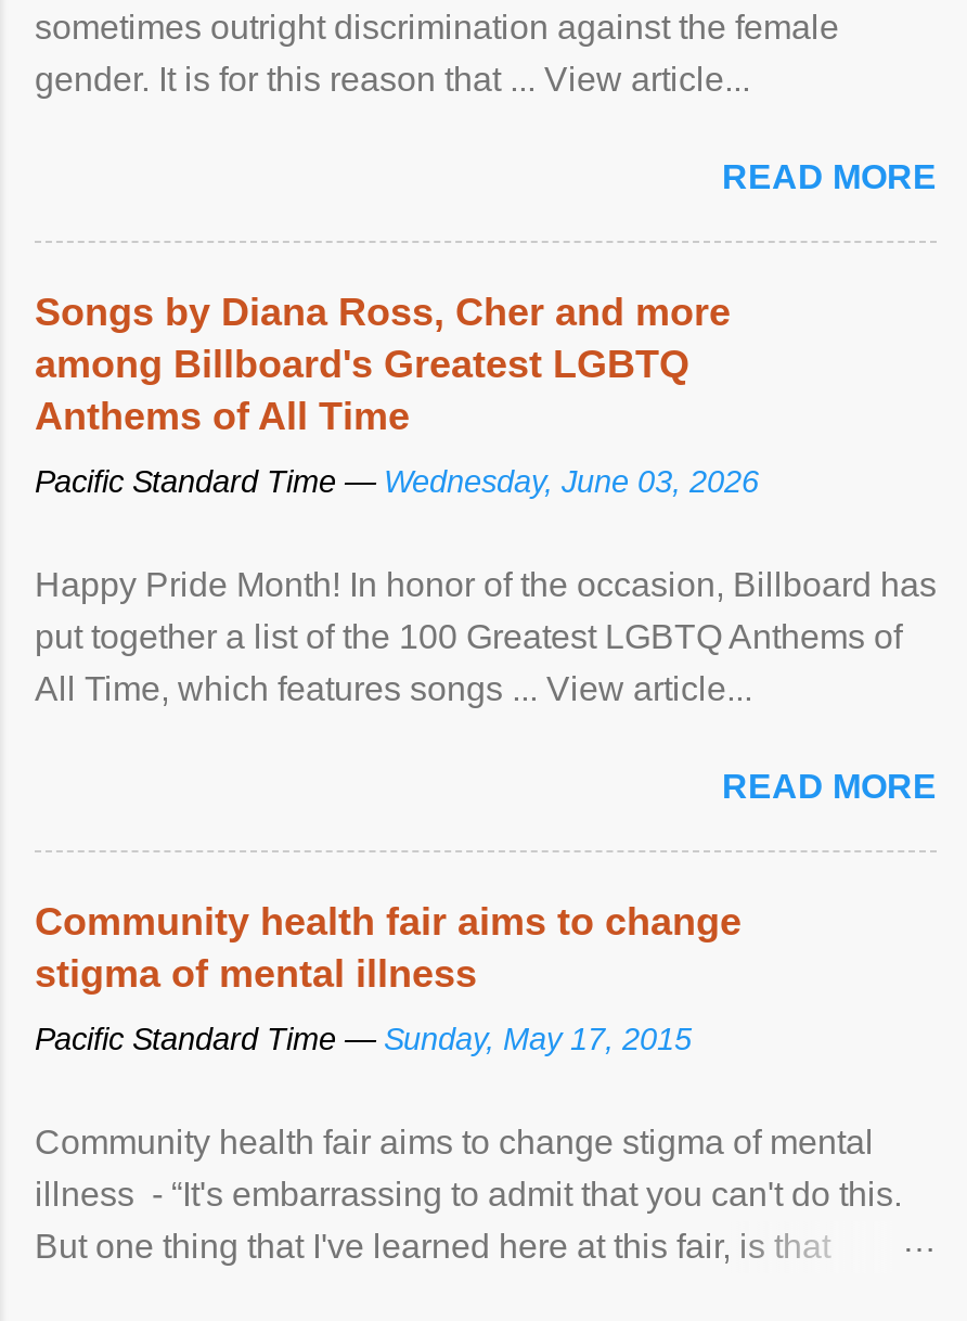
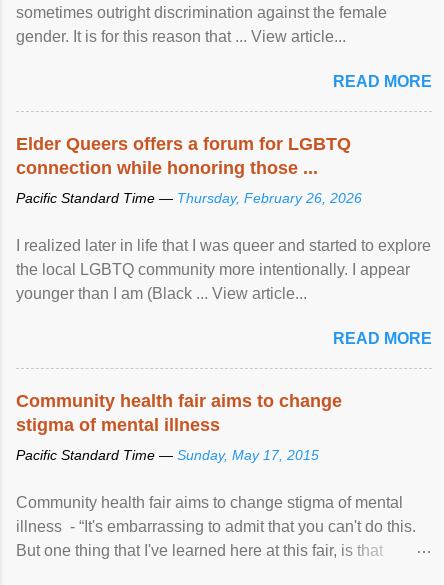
[35,290,731,437] Songs by Diana Ross, Cher and more | among Billboard's Greatest LGBTQ | Anthems of All Time -> [16,134,351,178] Elder Queers offers a forum for LGBTQ | connection while honoring those ...
[35,463,759,498] Pacific Standard Time — Wednesday, June 03, 2026 -> [16,190,362,206] Pacific Standard Time — Thursday, February 26, 2026
[35,565,937,706] Happy Pride Month! In honor of the occasion, Billboard has | put together a list of the 100 Greatest LGBTQ Anthems of | All Time, which features songs ... View article... -> [16,237,431,302] I realized later in life that I was queer and started to explore | the local LGBTQ community more intentionally. I appear | younger than I am (Black ... View article...

